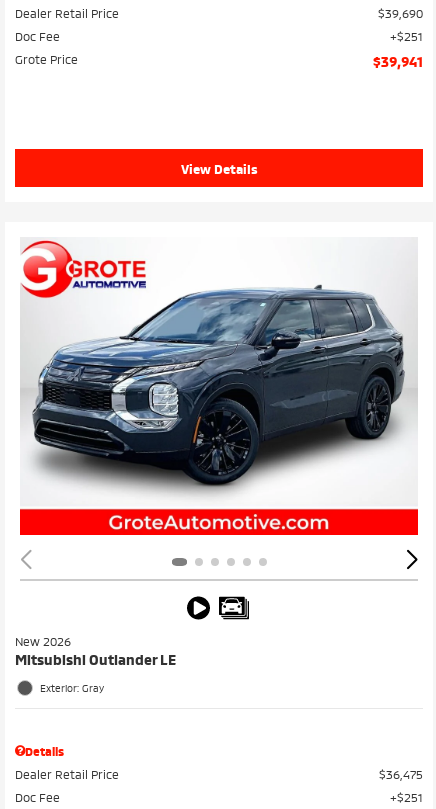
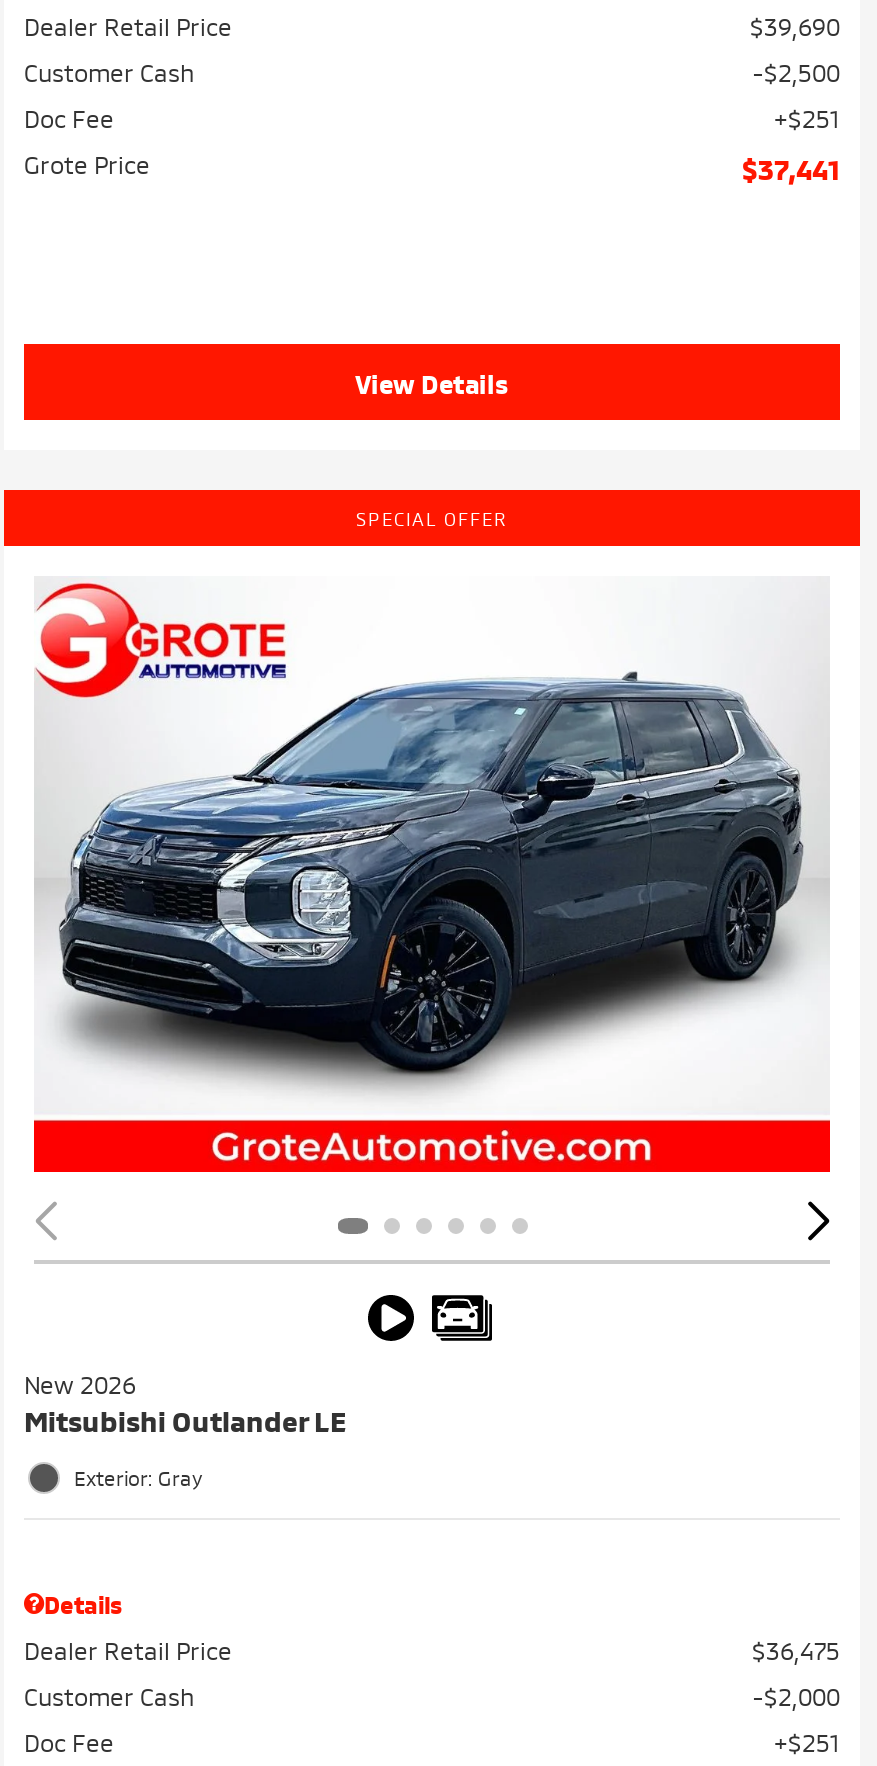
none -> [24,53,840,87] Customer Cash | $2,500
[373,50,423,69] $39,941 -> [742,147,840,185] $37,441
none -> [356,505,508,529] SPECIAL OFFER
none -> [24,1678,840,1712] Customer Cash | $2,000

